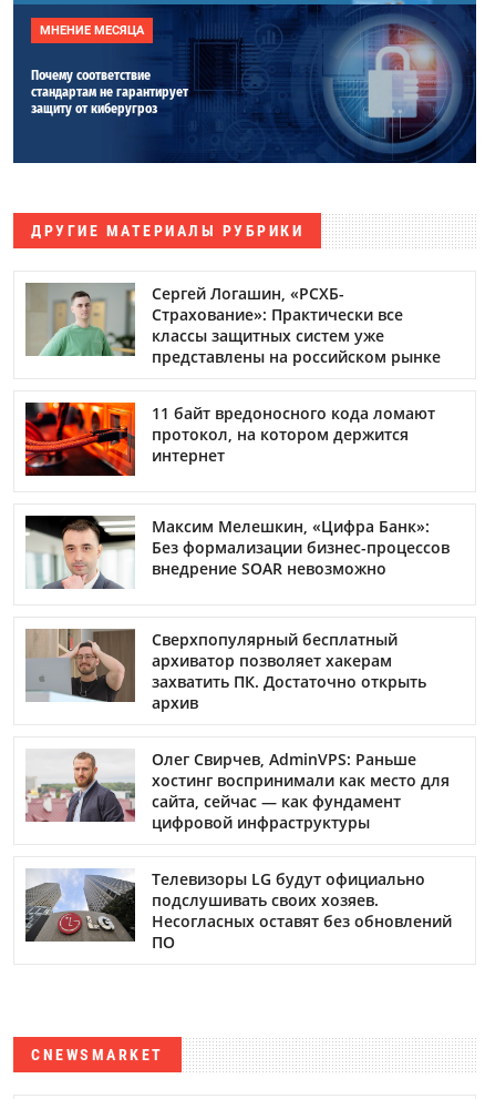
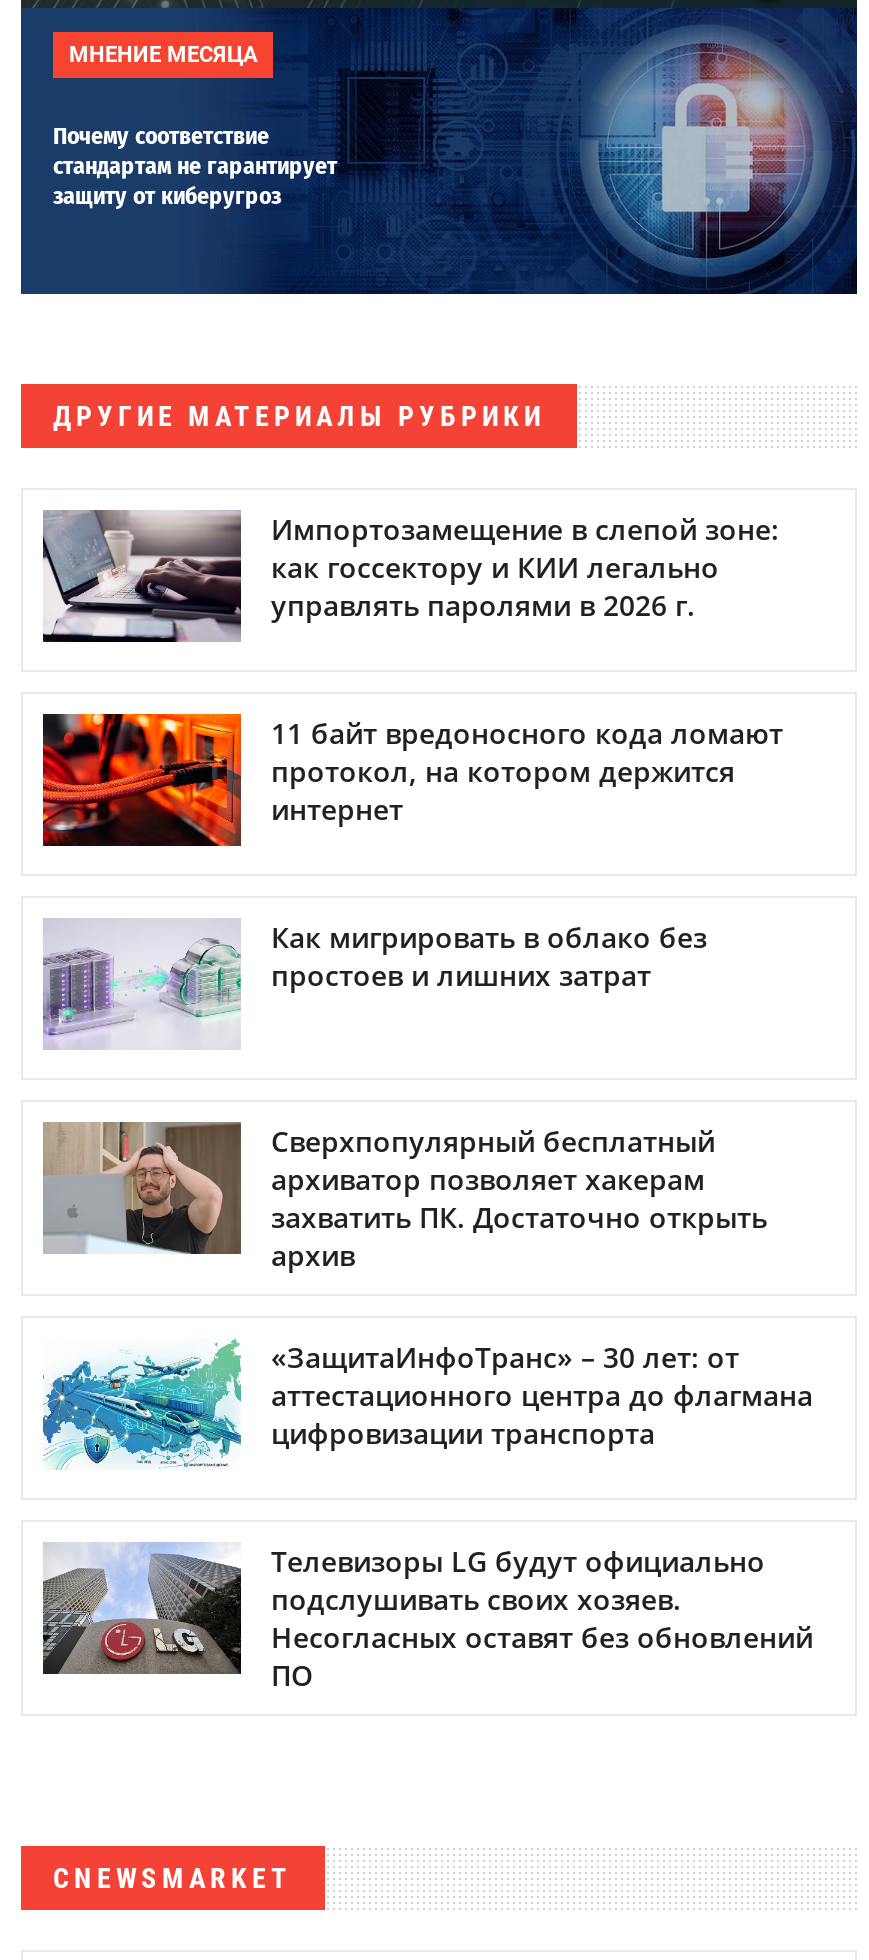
[25,283,441,367] [image] | Сергей Логашин, «РСХБ- | Страхование»: Практически все | классы защитных систем уже | представлены на российском рынке -> [43,510,779,644] [image] | Импортозамещение в слепой зоне: | как госсектору и КИИ легально | управлять паролями в 2026 г.
[24,515,450,590] [image] | Максим Мелешкин, «Цифра Банк»: | Без формализации бизнес-процессов | внедрение SOAR невозможно -> [43,918,707,1050] [image] | Как мигрировать в облако без | простоев и лишних затрат
[25,749,450,833] [image] | Олег Свирчев, AdminVPS: Раньше | хостинг воспринимали как место для | сайта, сейчас — как фундамент | цифровой инфраструктуры -> [41,1338,813,1470] [image] | «ЗащитаИнфоТранс» – 30 лет: от | аттестационного центра до флагмана | цифровизации транспорта

